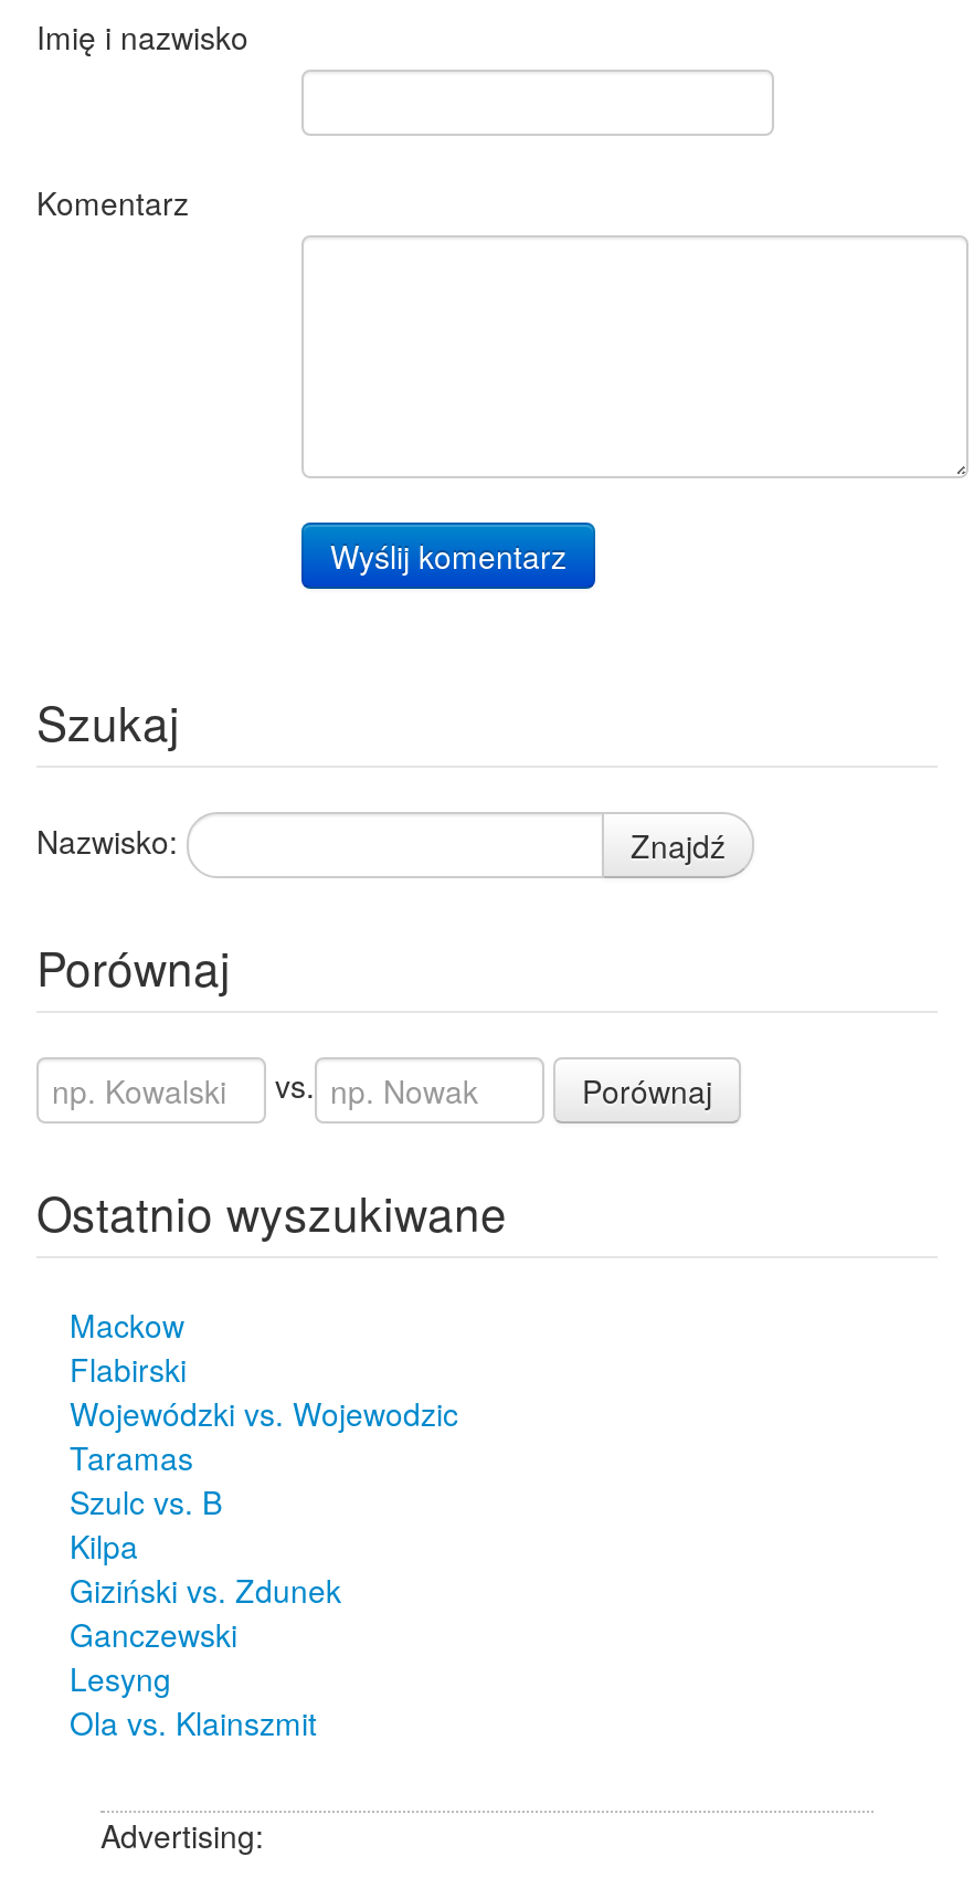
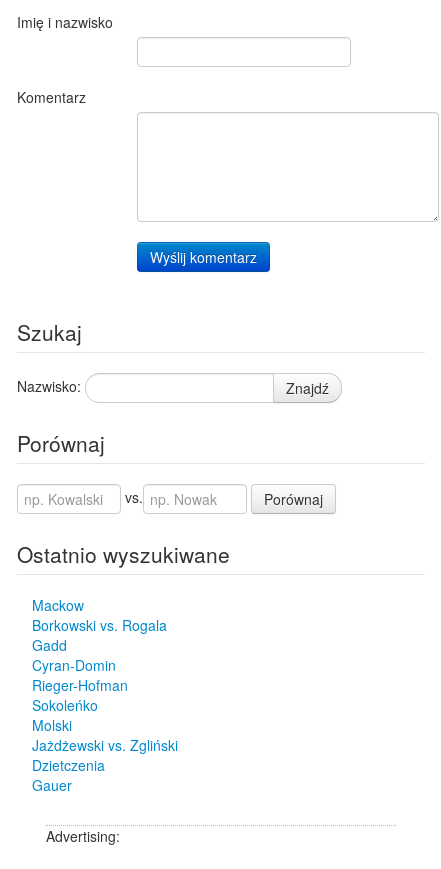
[70,1347,458,1744] Flabirski | Wojewódzki vs. Wojewodzic | Taramas | Szulc vs. B | Kilpa | Giziński vs. Zdunek | Ganczewski | Lesyng | Ola vs. Klainszmit -> [32,615,178,795] Borkowski vs. Rogala | Gadd | Cyran-Domin | Rieger-Hofman | Sokoleńko | Molski | Jażdżewski vs. Zgliński | Dzietczenia | Gauer

